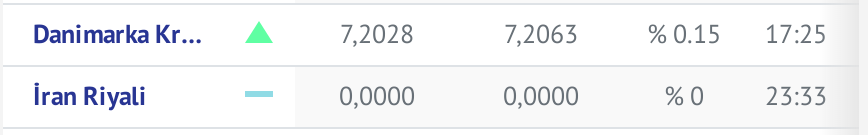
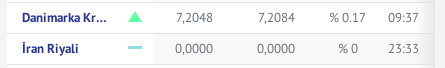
[340,17,414,51] 7,2028 -> [175,9,212,26] 7,2048
[504,17,578,51] 7,2063 -> [257,9,294,26] 7,2084
[647,17,721,51] % 0.15 -> [329,9,366,26] % 0.17
[765,17,827,51] 17:25 -> [388,9,419,26] 09:37

